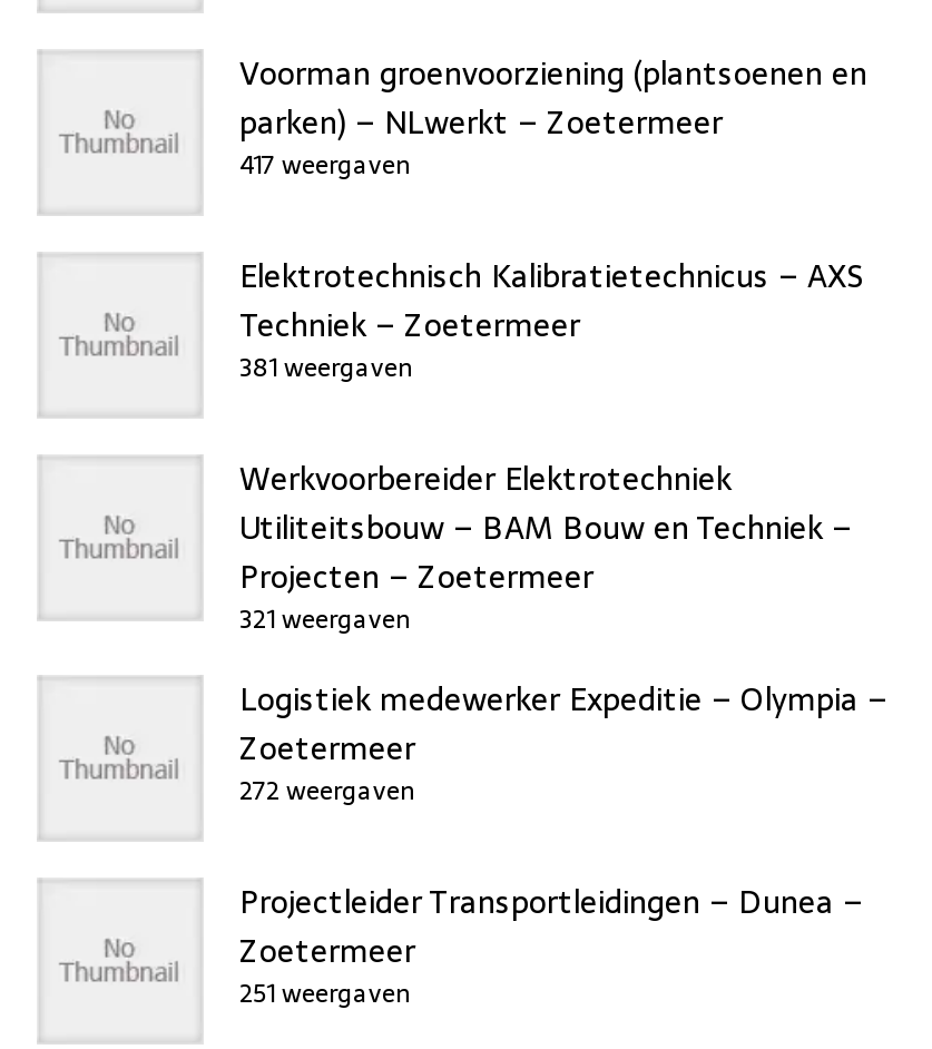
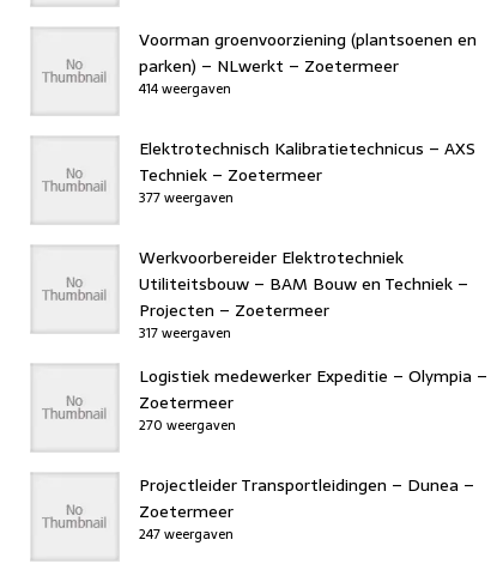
[239,145,411,185] 417 weergaven -> [139,78,231,99] 414 weergaven
[239,347,413,388] 381 weergaven -> [139,187,234,208] 377 weergaven
[239,599,411,639] 321 weergaven -> [139,322,231,344] 317 weergaven
[239,771,415,811] 272 weergaven -> [139,414,236,436] 270 weergaven
[239,973,411,1013] 251 weergaven -> [139,523,234,545] 247 weergaven

